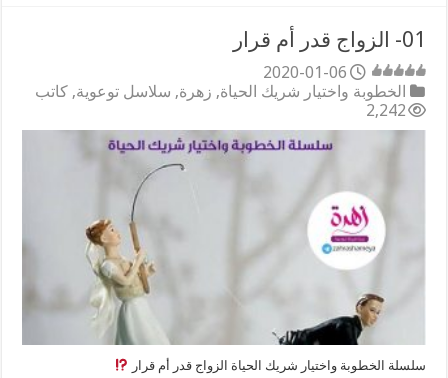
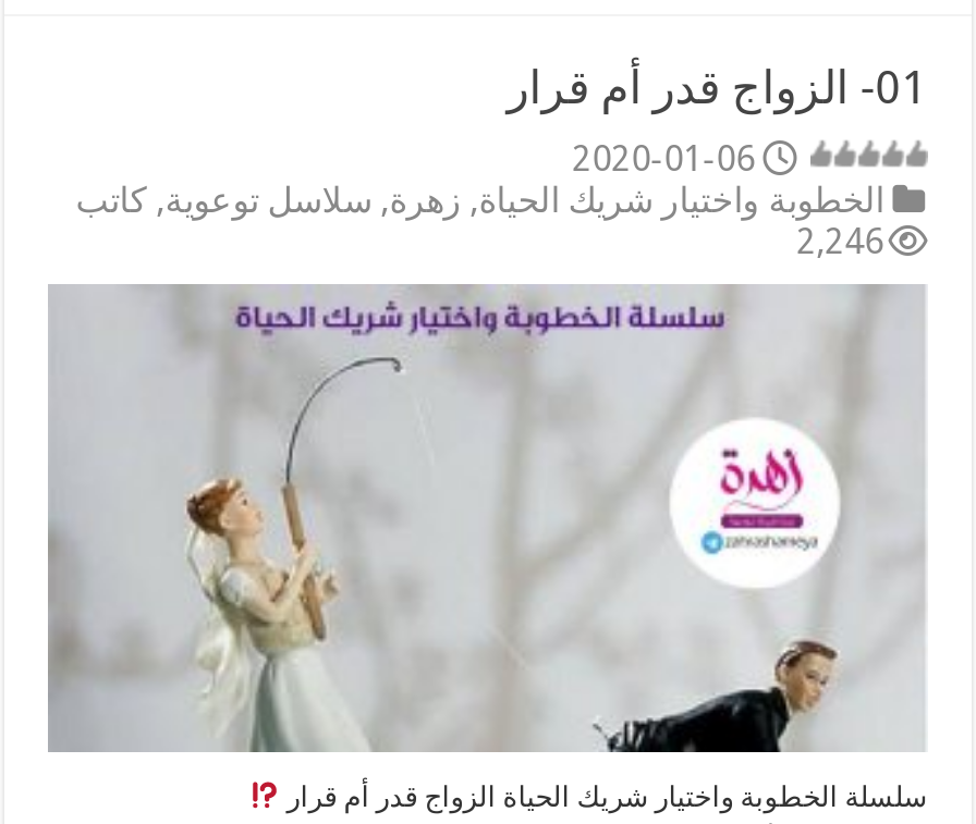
[367,101,407,120] 2,242 -> [799,221,886,263] 2,246

